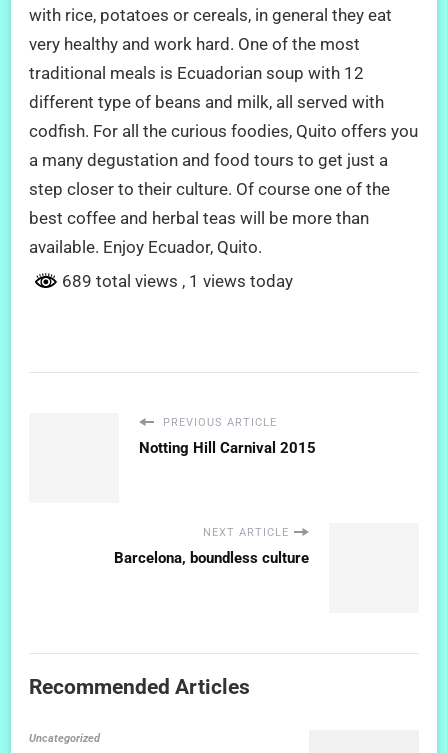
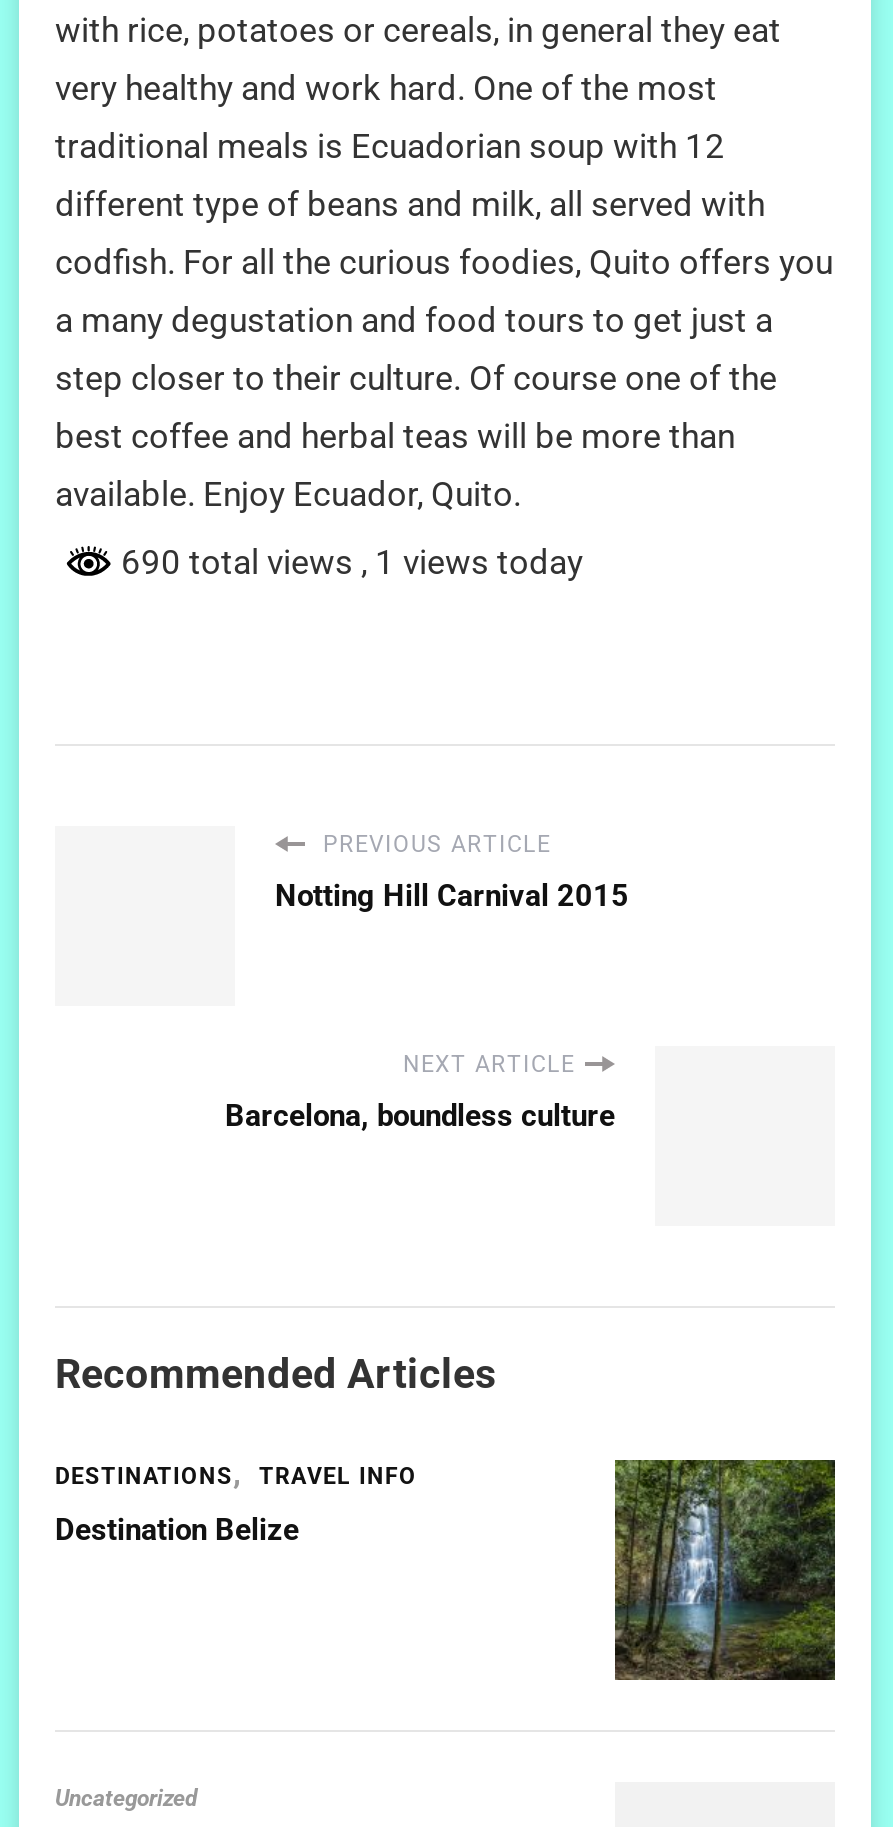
[58,271,293,291] 689 total views, 1 views today -> [113,542,583,582] 690 total views, 1 views today
none -> [55,1462,417,1548] DESTINATIONS | TRAVEL INFO | Destination Belize
none -> [613,1458,837,1682] [image]

